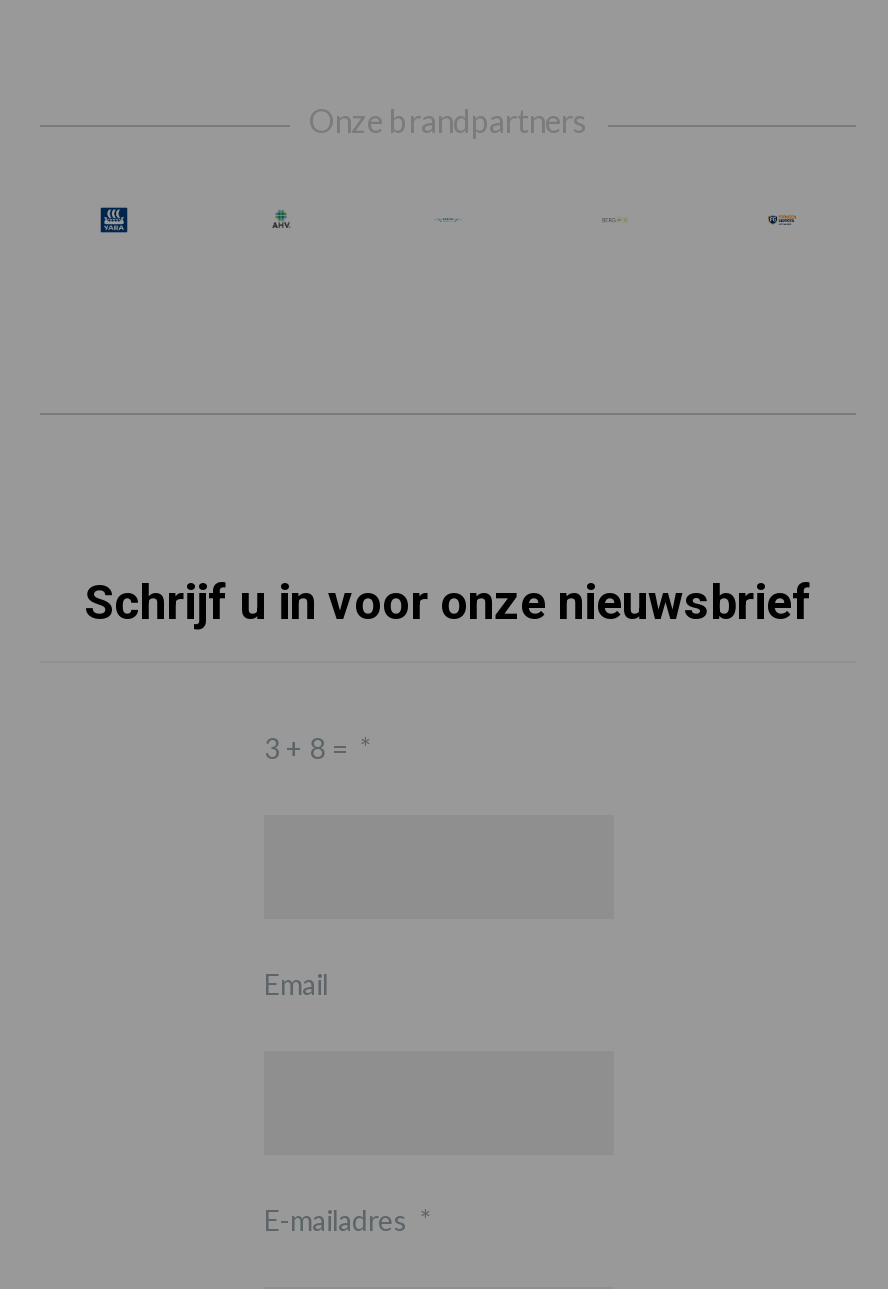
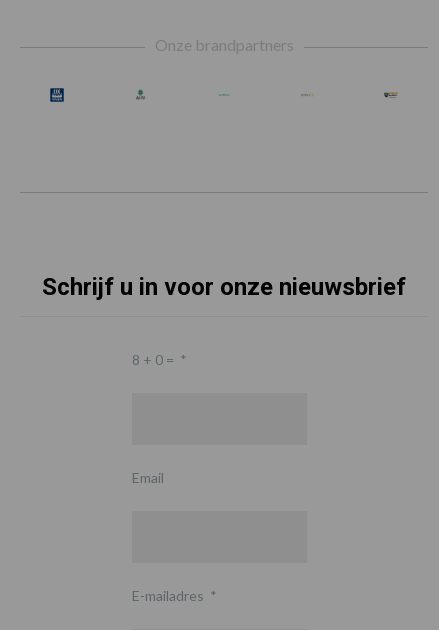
[264,732,374,766] 3 + 8 = * -> [132,351,187,368] 8 + 0 = *

